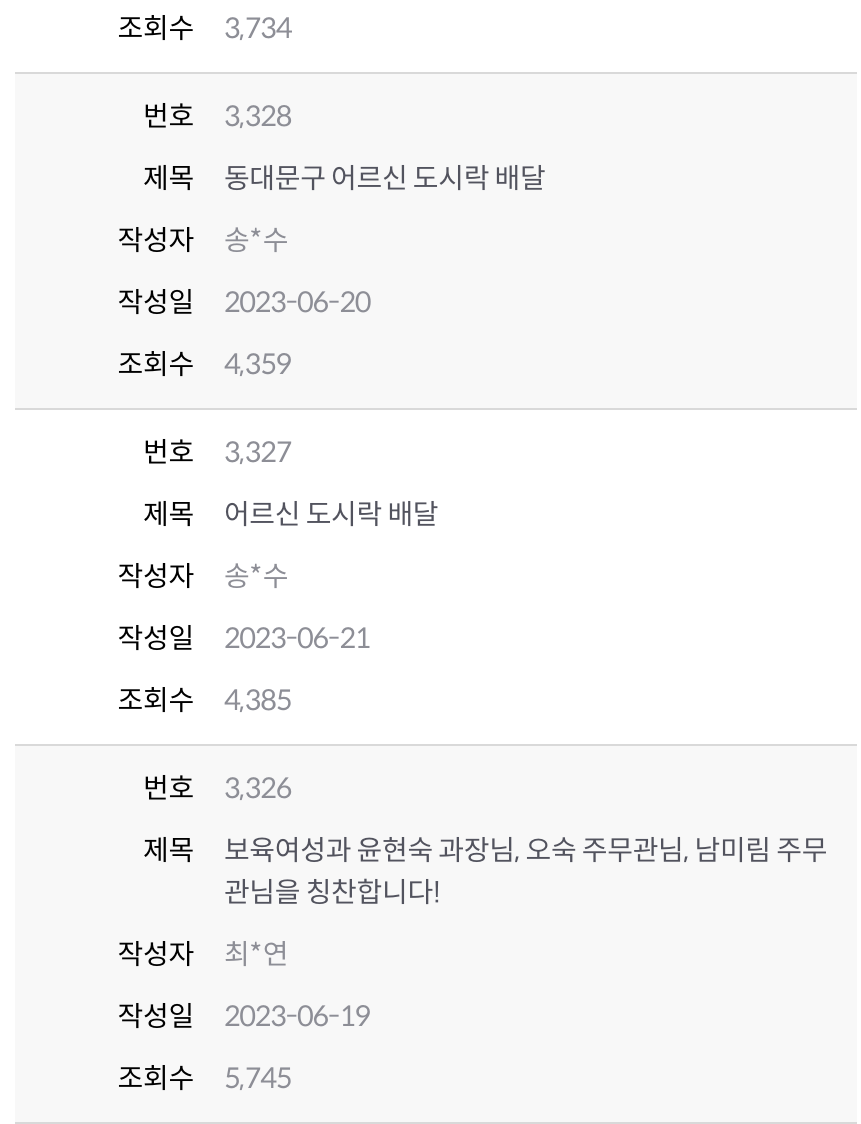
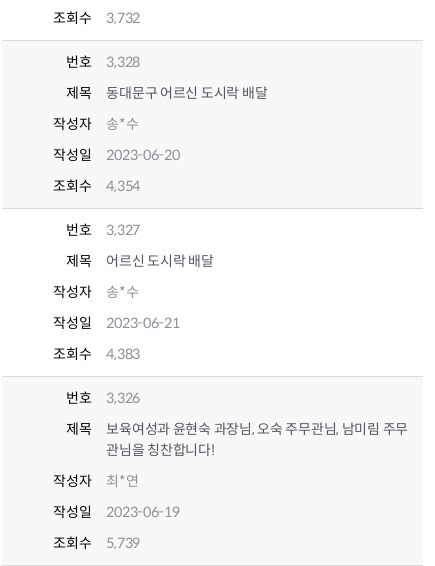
[118,10,291,46] 조회수 3,734 -> [53,9,140,27] 조회수 3,732
[118,346,291,382] 조회수 4,359 -> [53,177,140,195] 조회수 4,354
[118,682,291,718] 조회수 4,385 -> [53,345,140,363] 조회수 4,383
[118,1060,291,1096] 조회수 5,745 -> [53,534,140,552] 조회수 5,739

